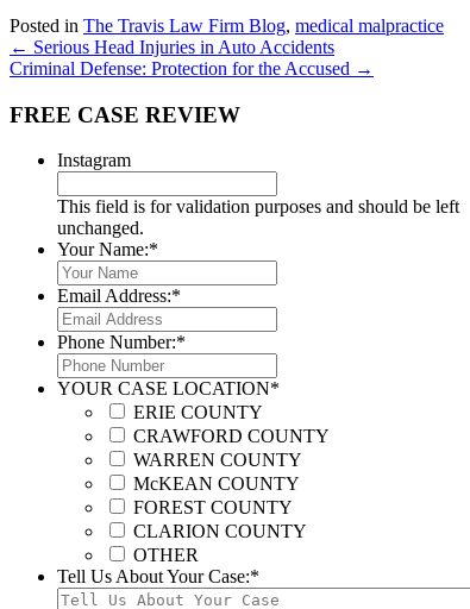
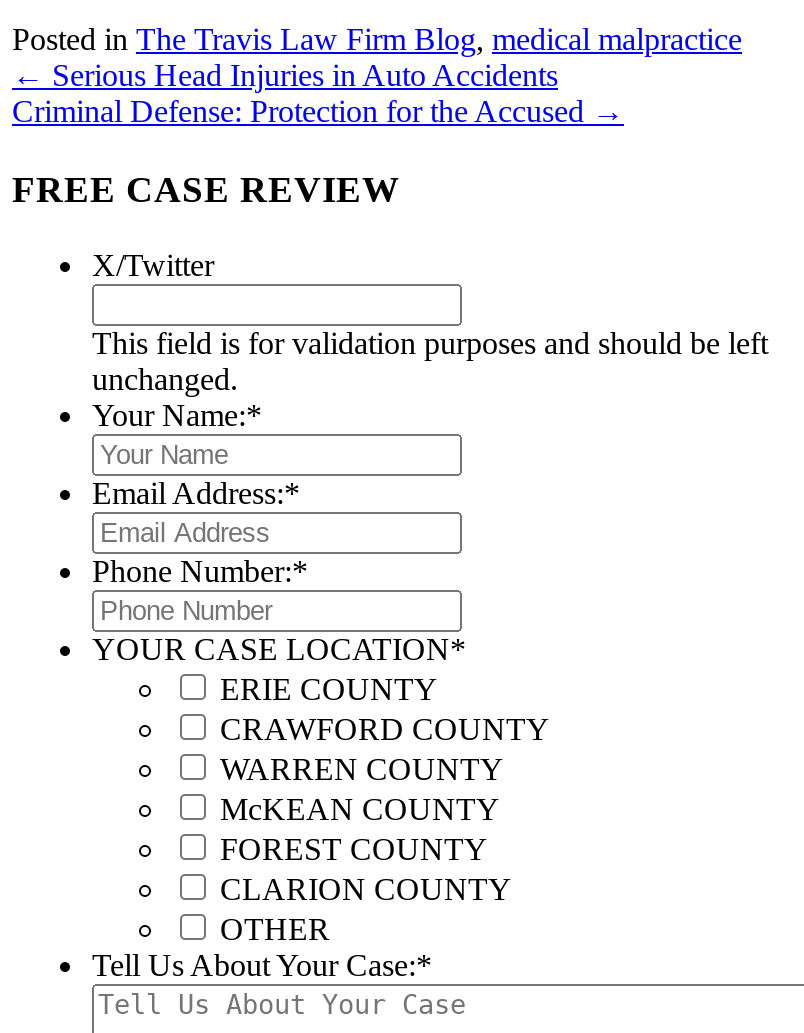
[57,150,131,170] Instagram -> [92,248,214,282] X/Twitter

